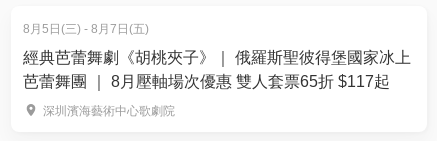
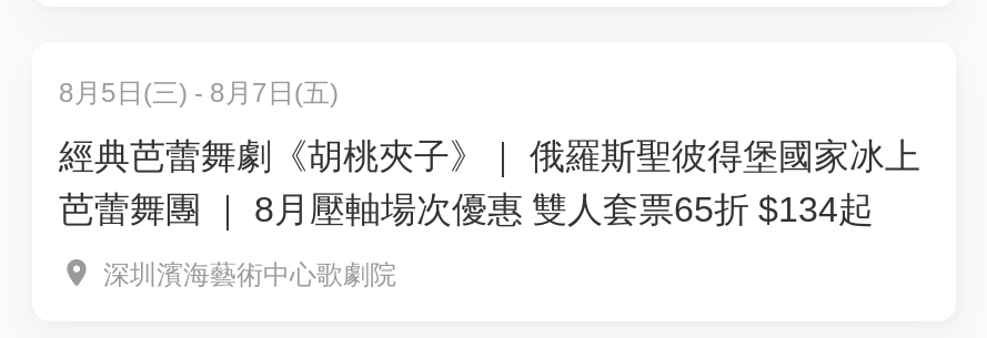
[23,73,390,90] 芭蕾舞團 ｜ 8月壓軸場次優惠 雙人套票65折 $117起 -> [59,191,874,228] 芭蕾舞團 ｜ 8月壓軸場次優惠 雙人套票65折 $134起

